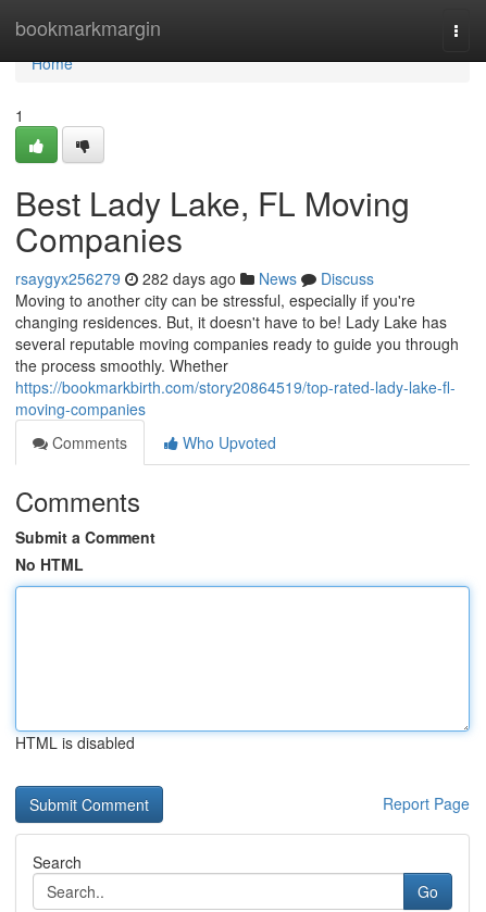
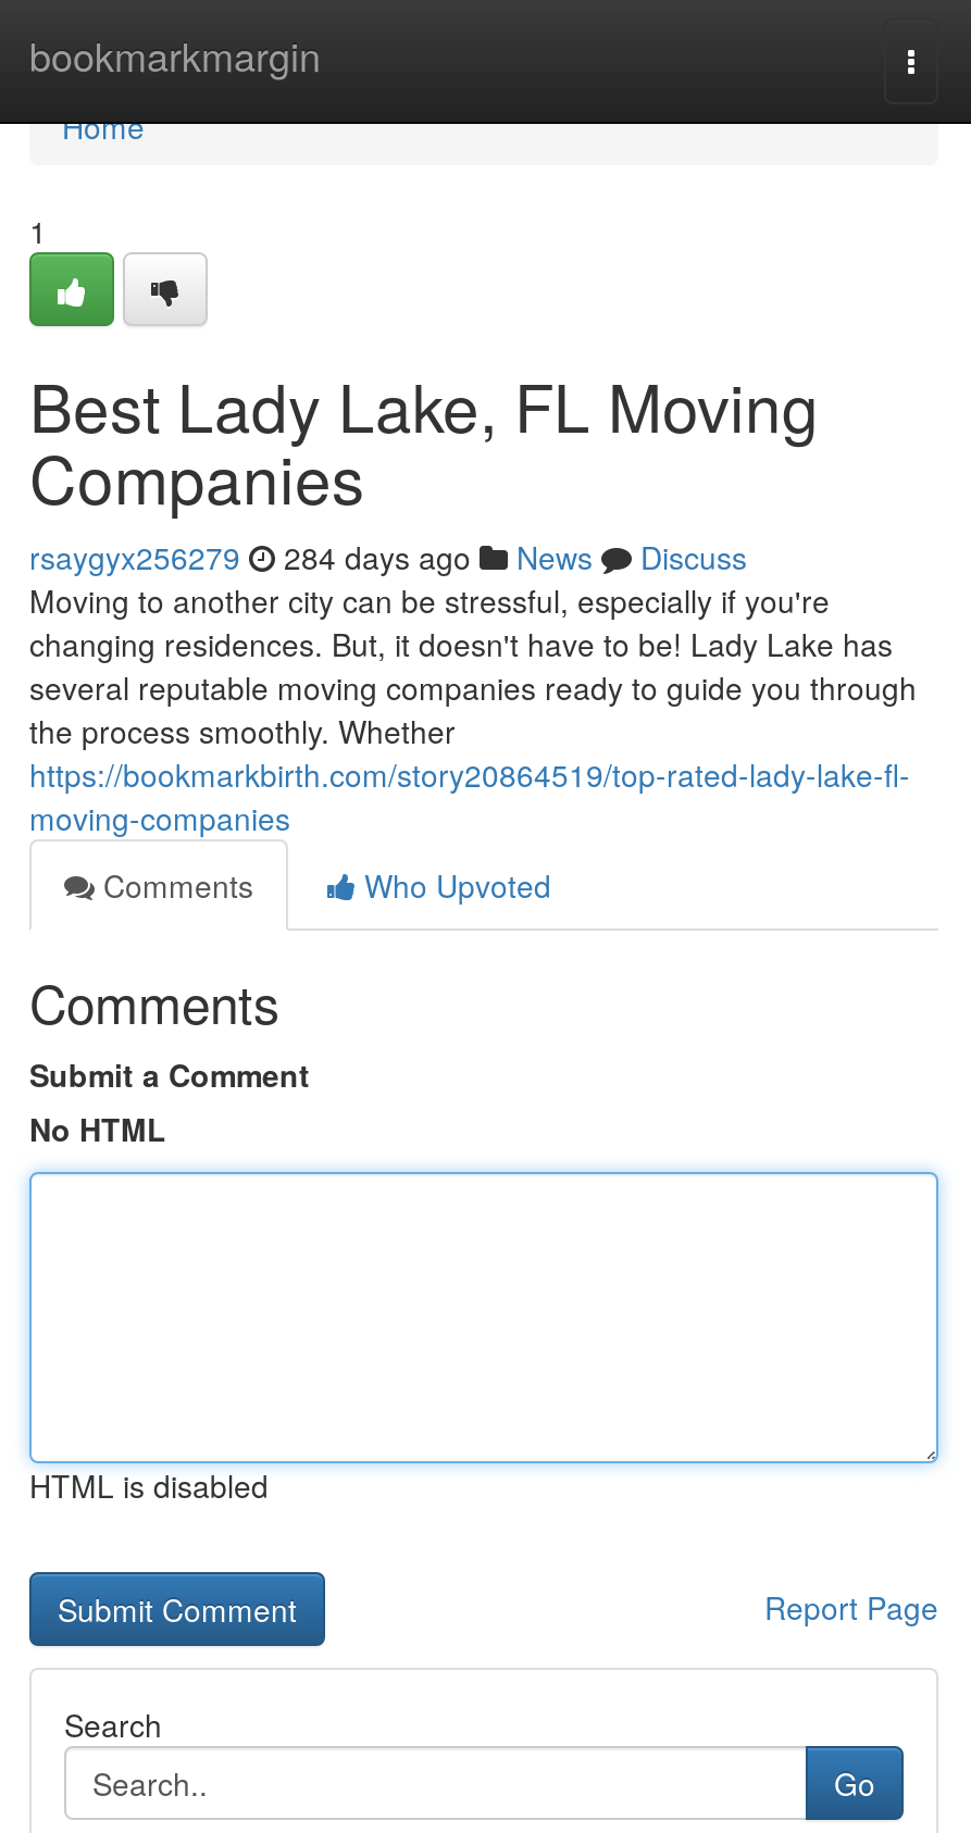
[15,267,374,289] rsaygyx256279 282 days ago News Discuss -> [29,535,747,578] rsaygyx256279 284 days ago News Discuss

